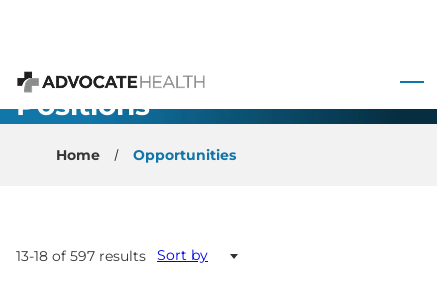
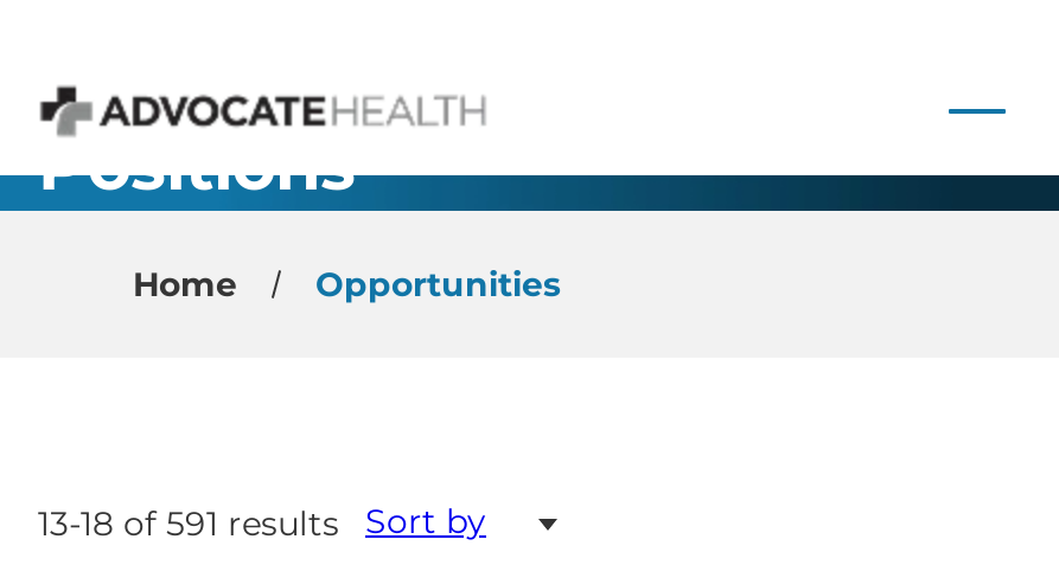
[16,246,208,265] 13-18 of 597 results Sort by -> [38,500,486,545] 13-18 of 591 results Sort by

